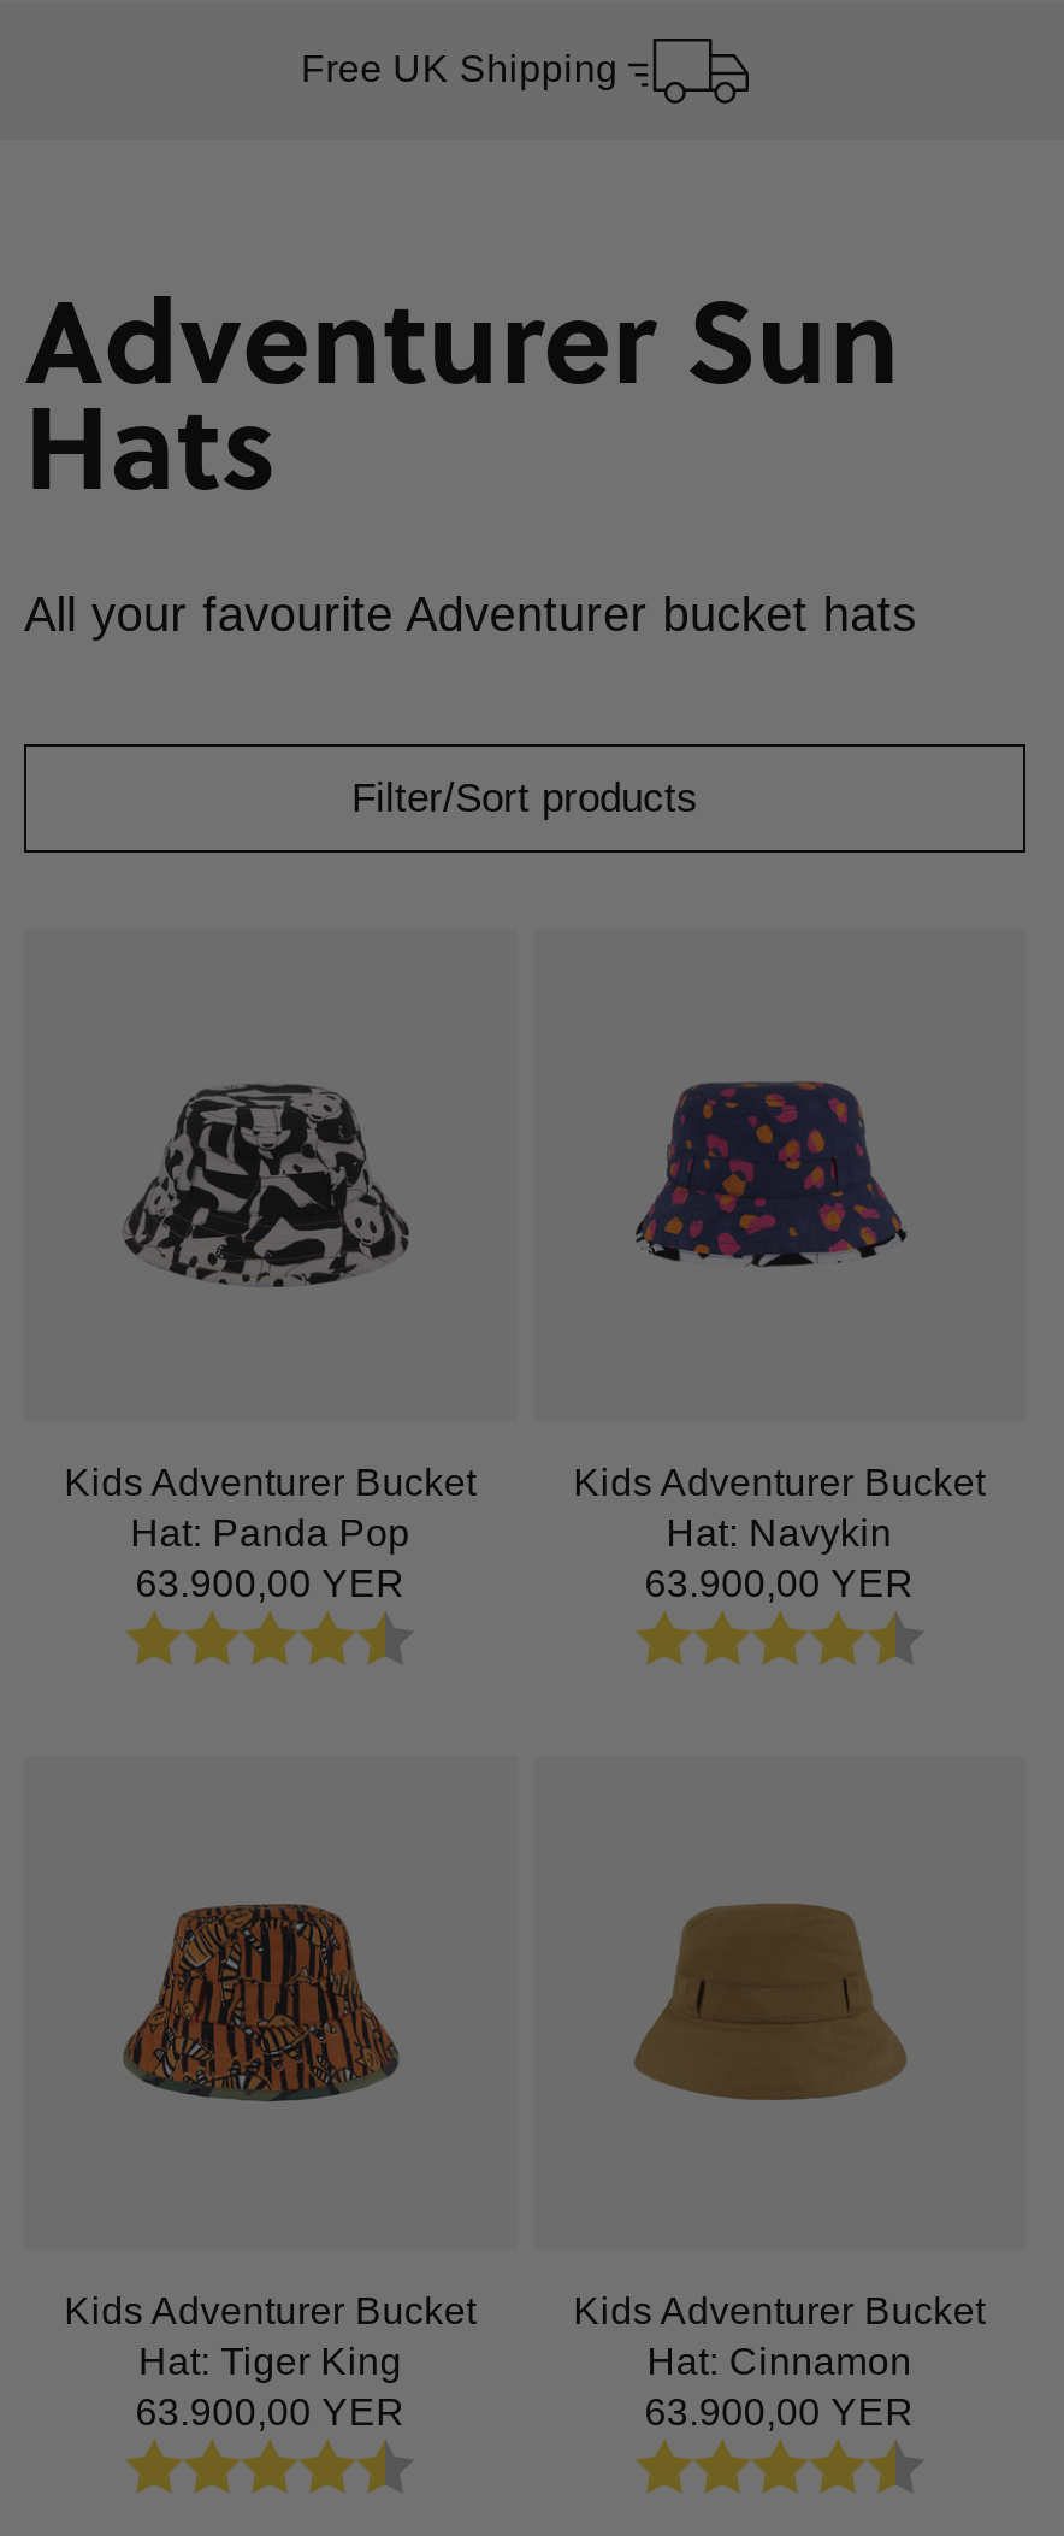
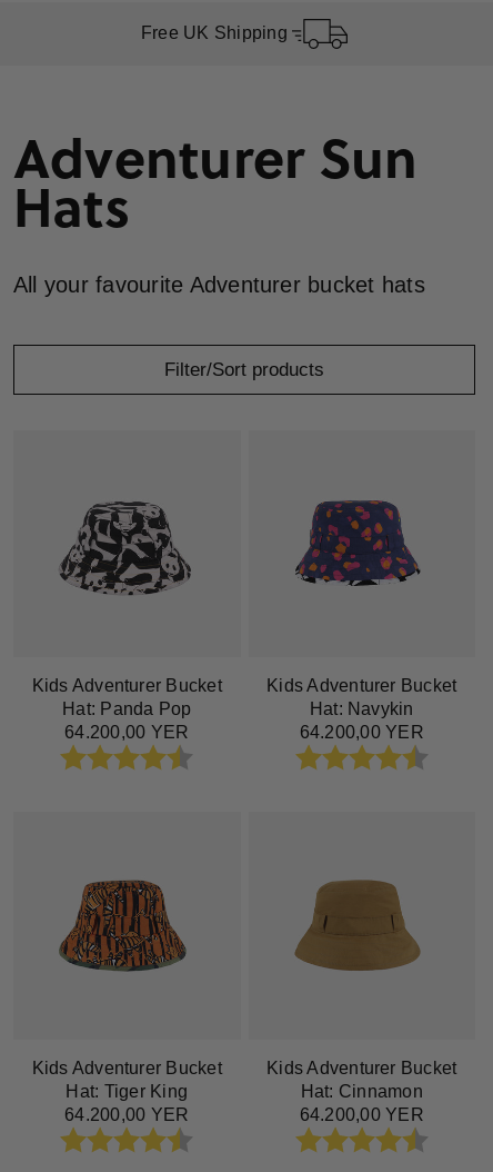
[135,1564,405,1605] 63.900,00 YER -> [65,723,189,742] 64.200,00 YER
[644,1564,914,1605] 63.900,00 YER -> [299,723,424,742] 64.200,00 YER
[135,2391,405,2432] 63.900,00 YER -> [65,1105,189,1124] 64.200,00 YER
[644,2391,914,2432] 63.900,00 YER -> [299,1105,424,1124] 64.200,00 YER

